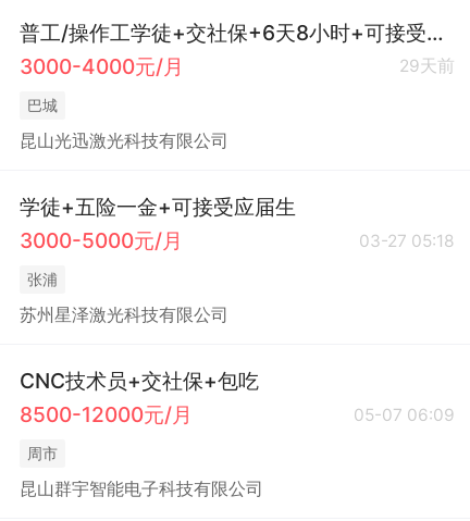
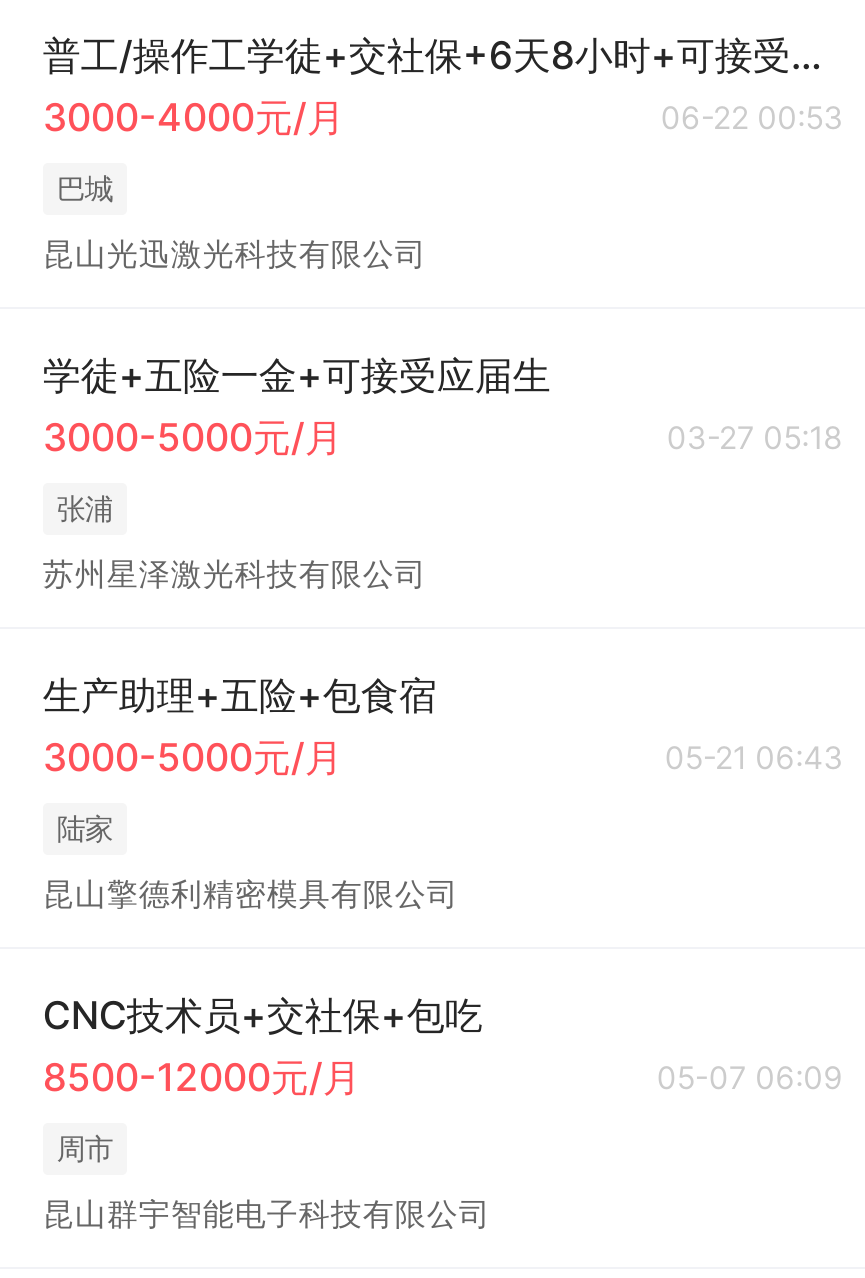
[399,56,455,76] 29天前 -> [661,99,843,137] 06-22 00:53
none -> [43,671,843,912] 生产助理+五险+包食宿 | 3000-5000元/月 | 05-21 06:43 | 陆家 | 昆山擎德利精密模具有限公司

